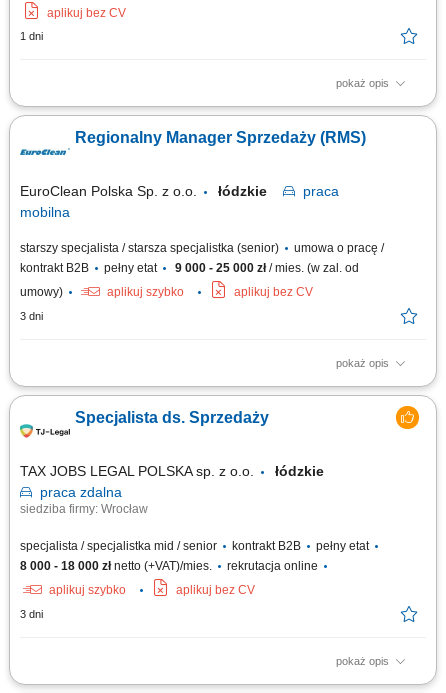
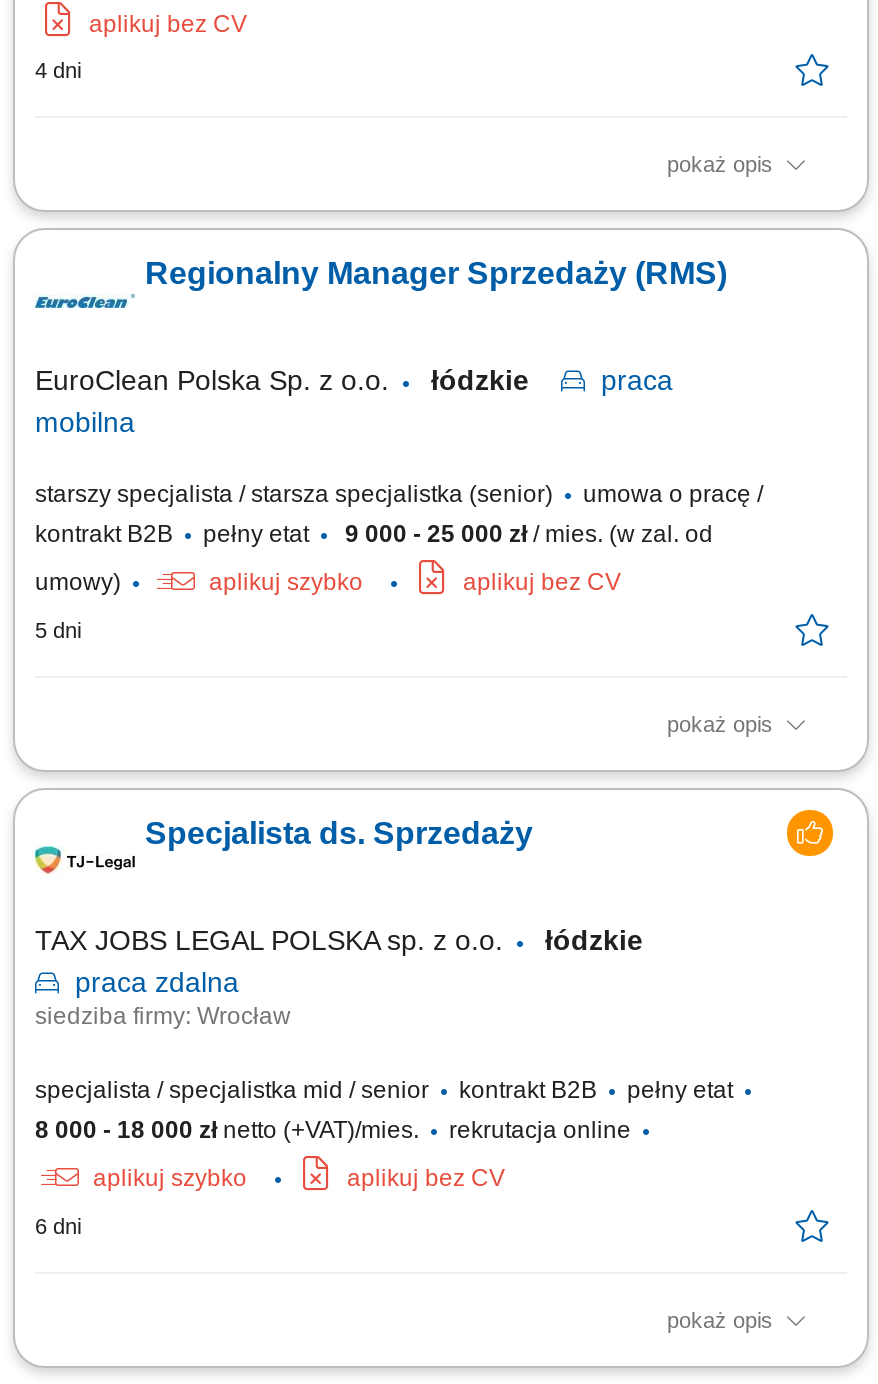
[20,30,43,42] 1 dni -> [35,58,81,82] 4 dni
[20,310,43,322] 3 dni -> [35,618,81,642] 5 dni
[20,608,43,620] 3 dni -> [35,1214,81,1238] 6 dni

